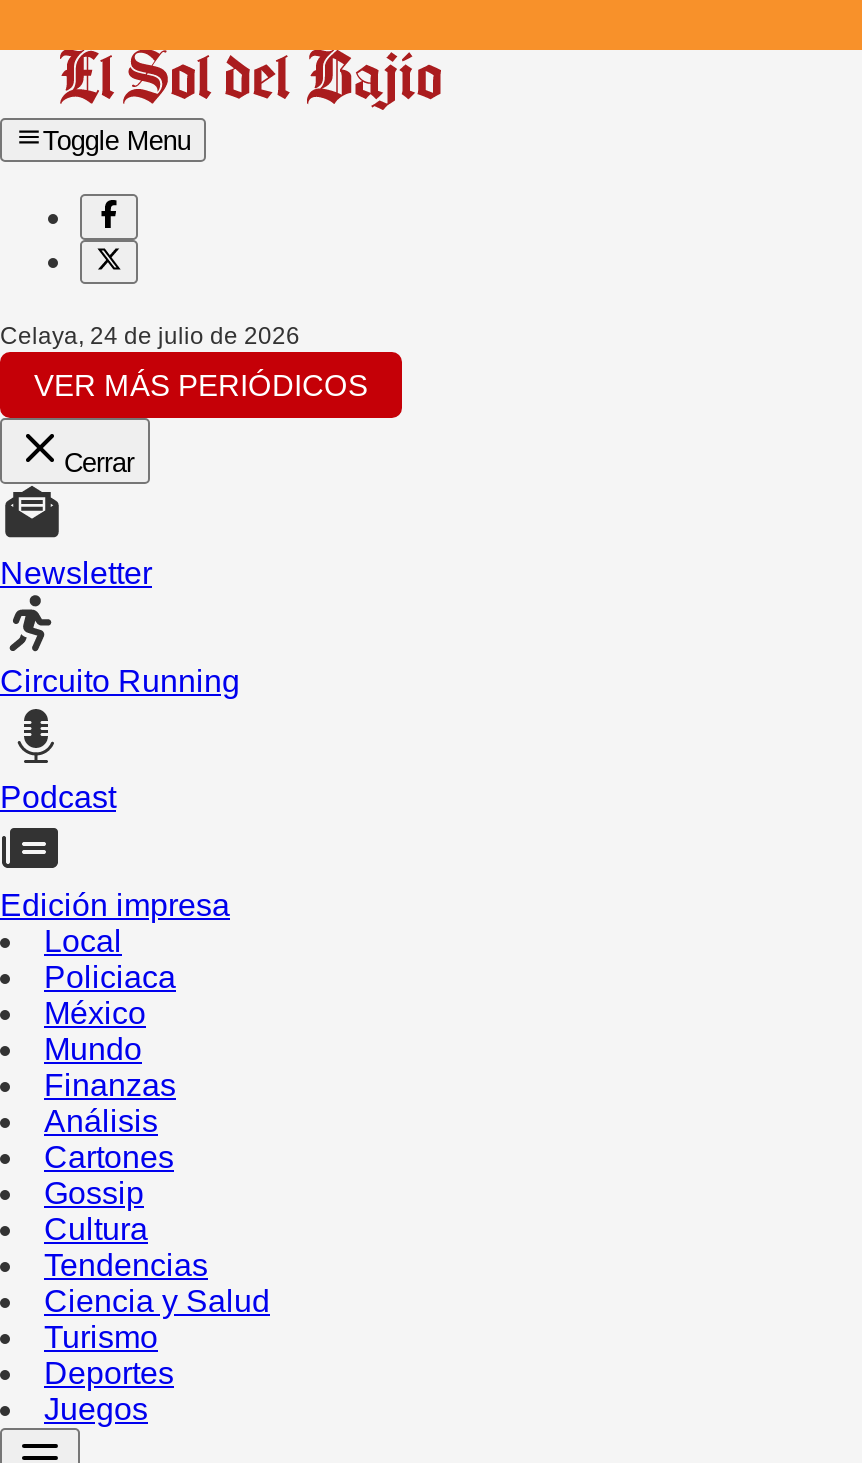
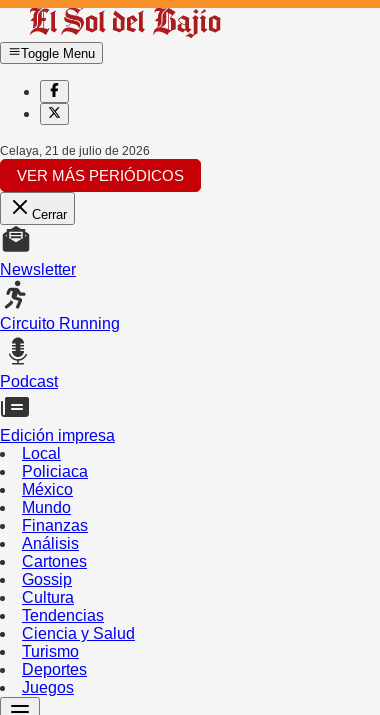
[0,322,300,350] Celaya, 24 de julio de 2026 -> [0,144,150,158] Celaya, 21 de julio de 2026

